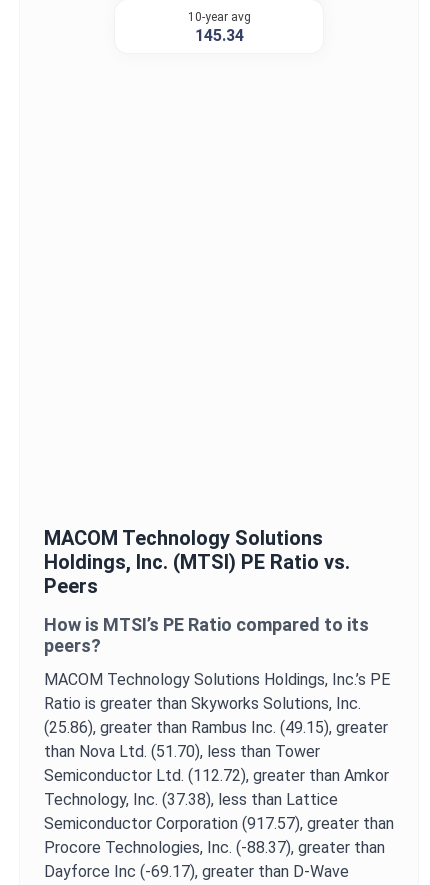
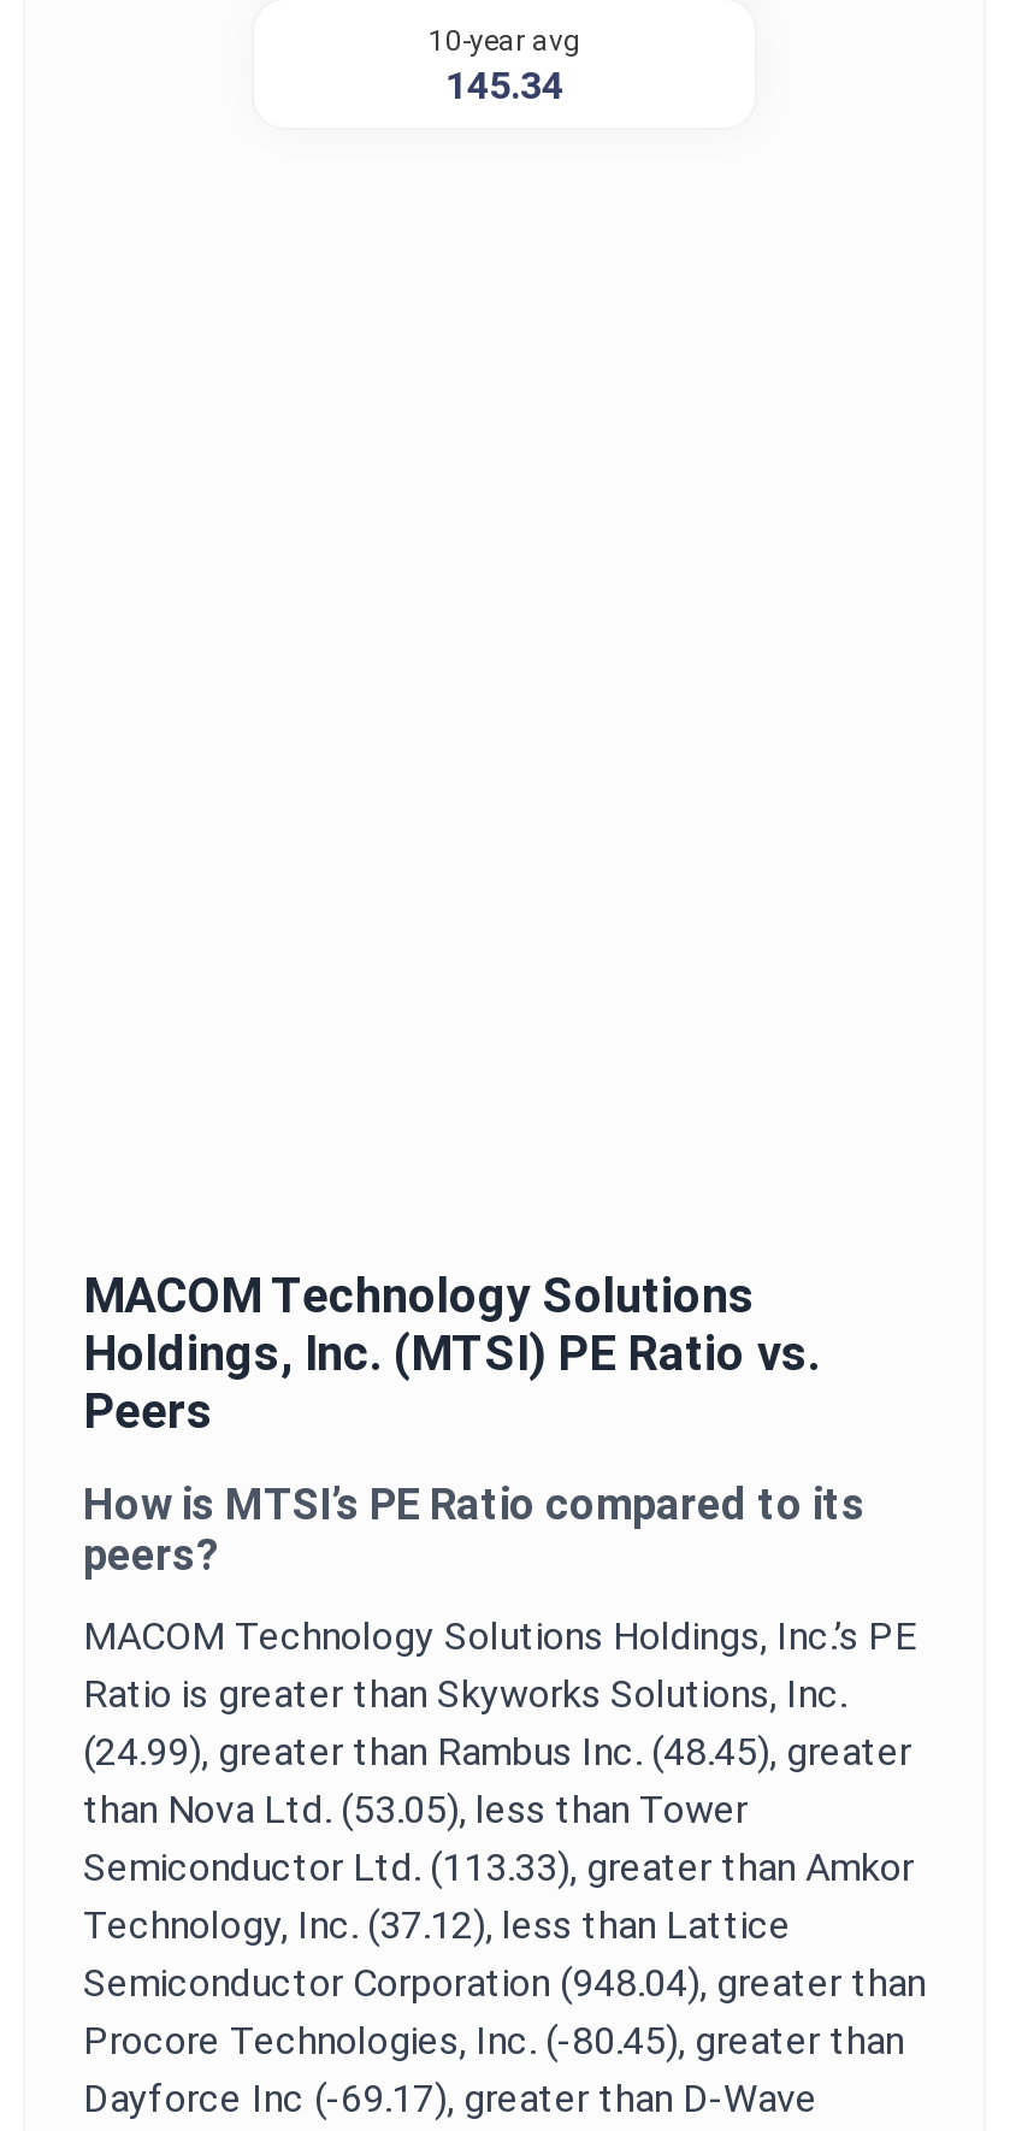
[44,718,388,737] (25.86), greater than Rambus Inc. (49.15), greater -> [83,1729,911,1775] (24.99), greater than Rambus Inc. (48.45), greater
[44,742,320,761] than Nova Ltd. (51.70), less than Tower -> [83,1787,748,1832] than Nova Ltd. (53.05), less than Tower
[44,766,389,785] Semiconductor Ltd. (112.72), greater than Amkor -> [83,1844,914,1890] Semiconductor Ltd. (113.33), greater than Amkor
[44,790,338,809] Technology, Inc. (37.38), less than Lattice -> [83,1902,791,1948] Technology, Inc. (37.12), less than Lattice
[44,814,394,833] Semiconductor Corporation (917.57), greater than -> [83,1960,926,2006] Semiconductor Corporation (948.04), greater than
[44,838,385,857] Procore Technologies, Inc. (-88.37), greater than -> [83,2018,904,2064] Procore Technologies, Inc. (-80.45), greater than

